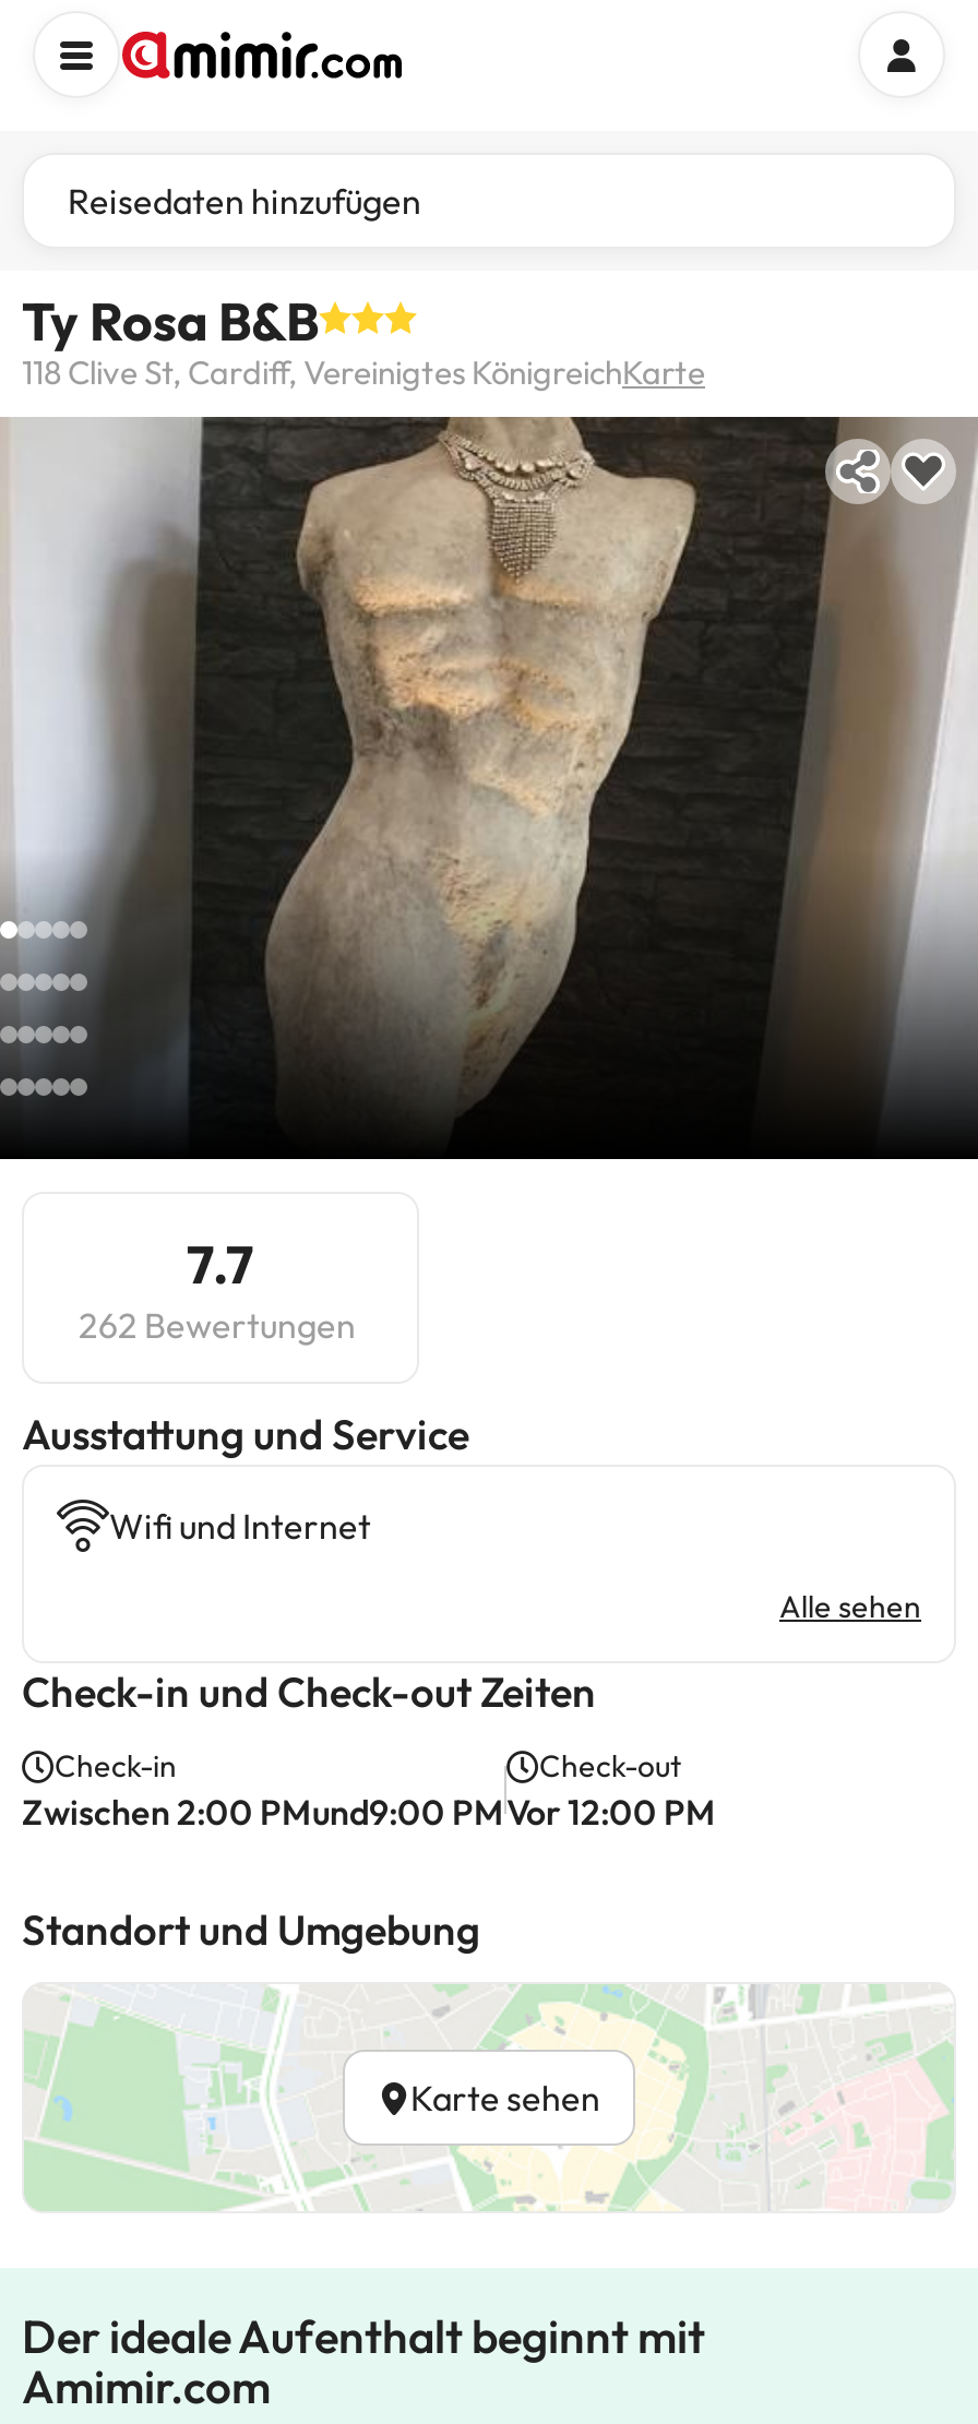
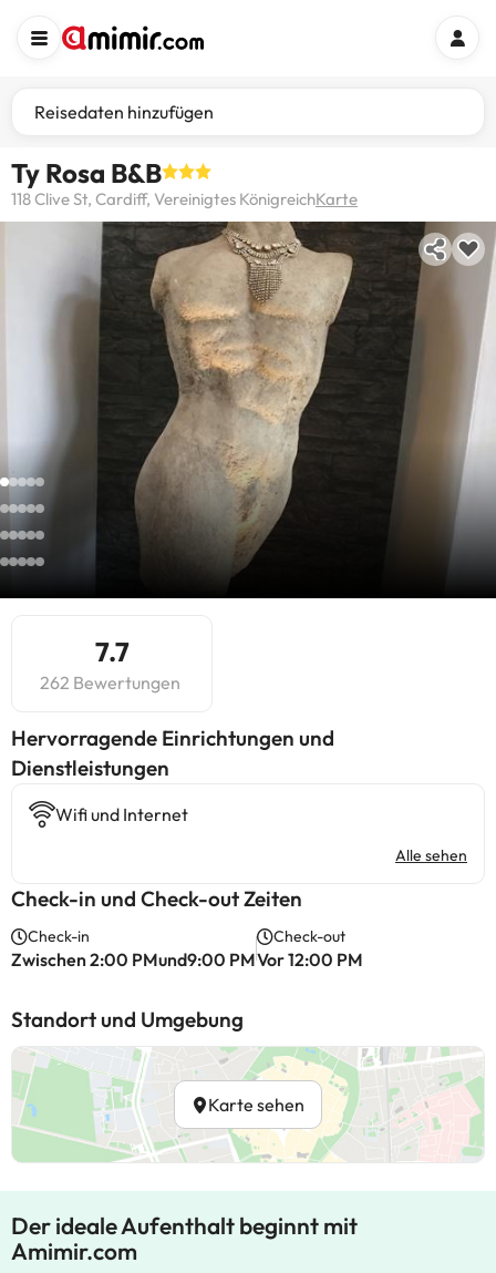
[22,1408,469,1460] Ausstattung und Service -> [11,725,334,781] Hervorragende Einrichtungen und | Dienstleistungen

